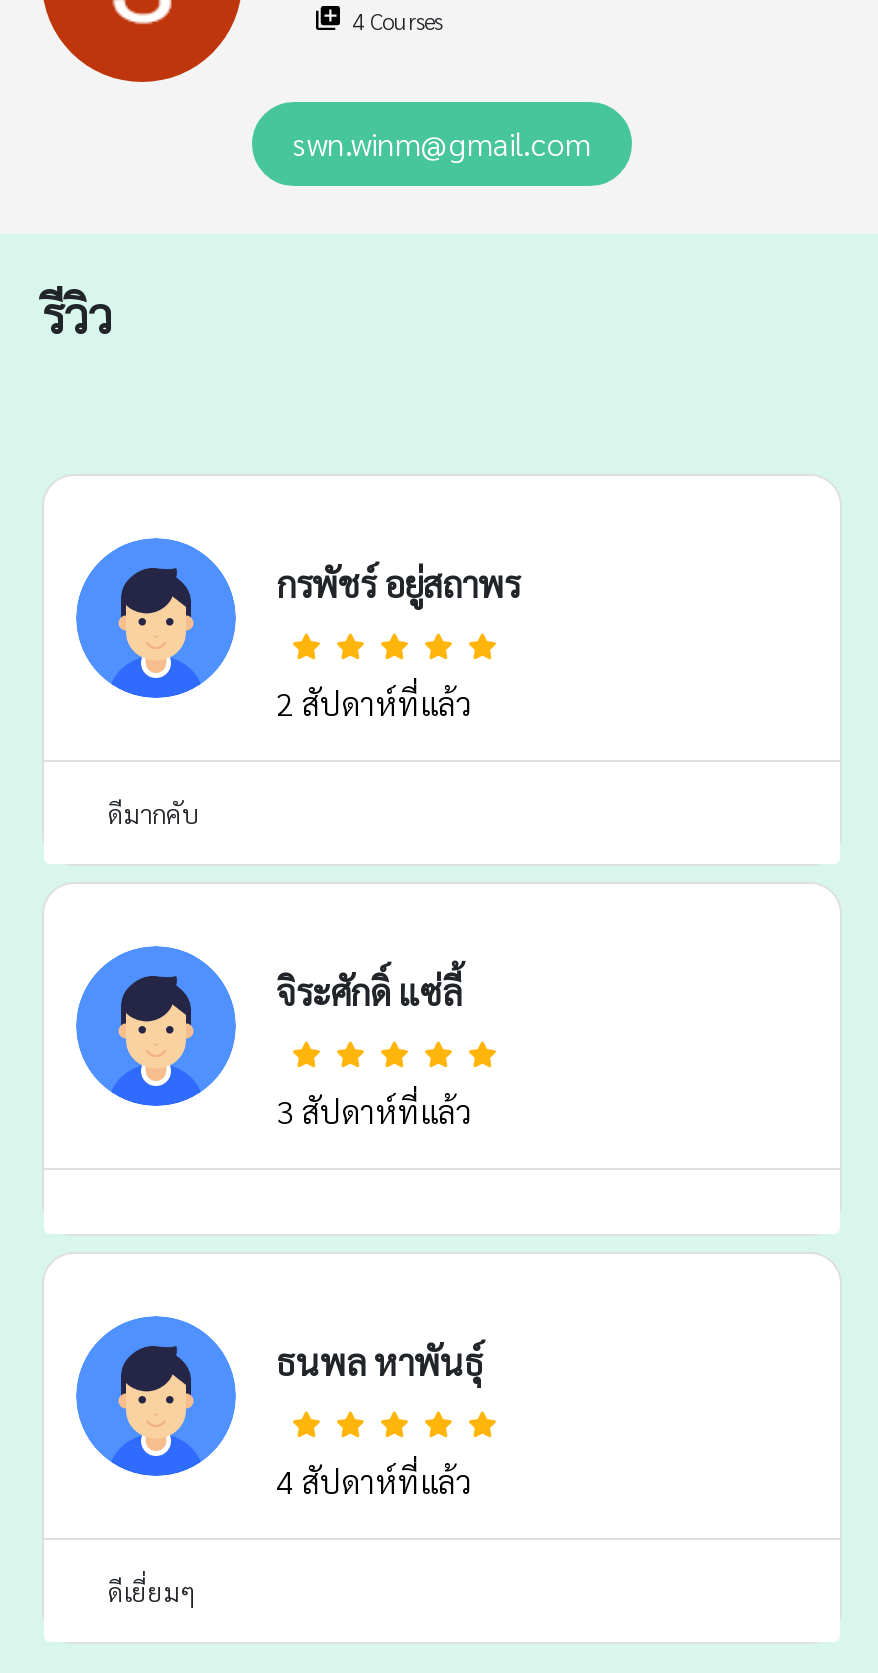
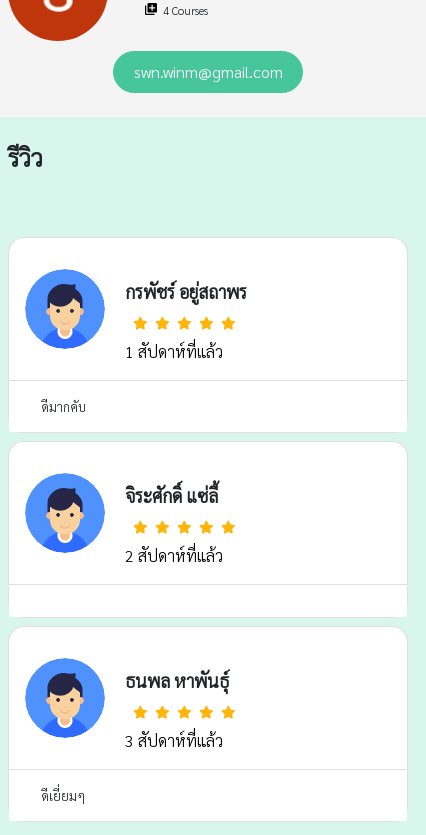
none -> [125,341,223,362] 1 สัปดาห์ที่แล้ว
moved [276,683,472,725] -> [125,545,223,566]: 2 สัปดาห์ที่แล้ว
moved [276,1091,472,1133] -> [125,730,223,751]: 3 สัปดาห์ที่แล้ว
[276,1461,472,1503] 4 สัปดาห์ที่แล้ว -> none

